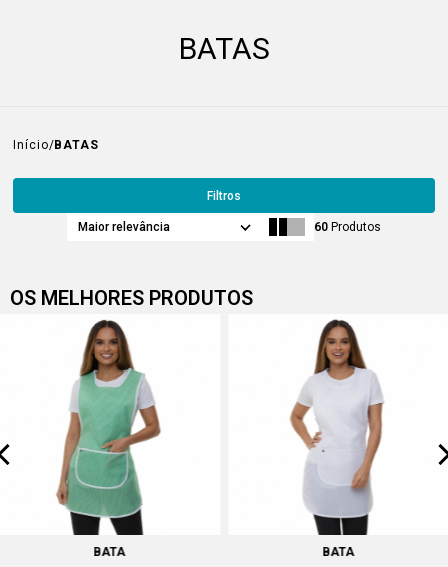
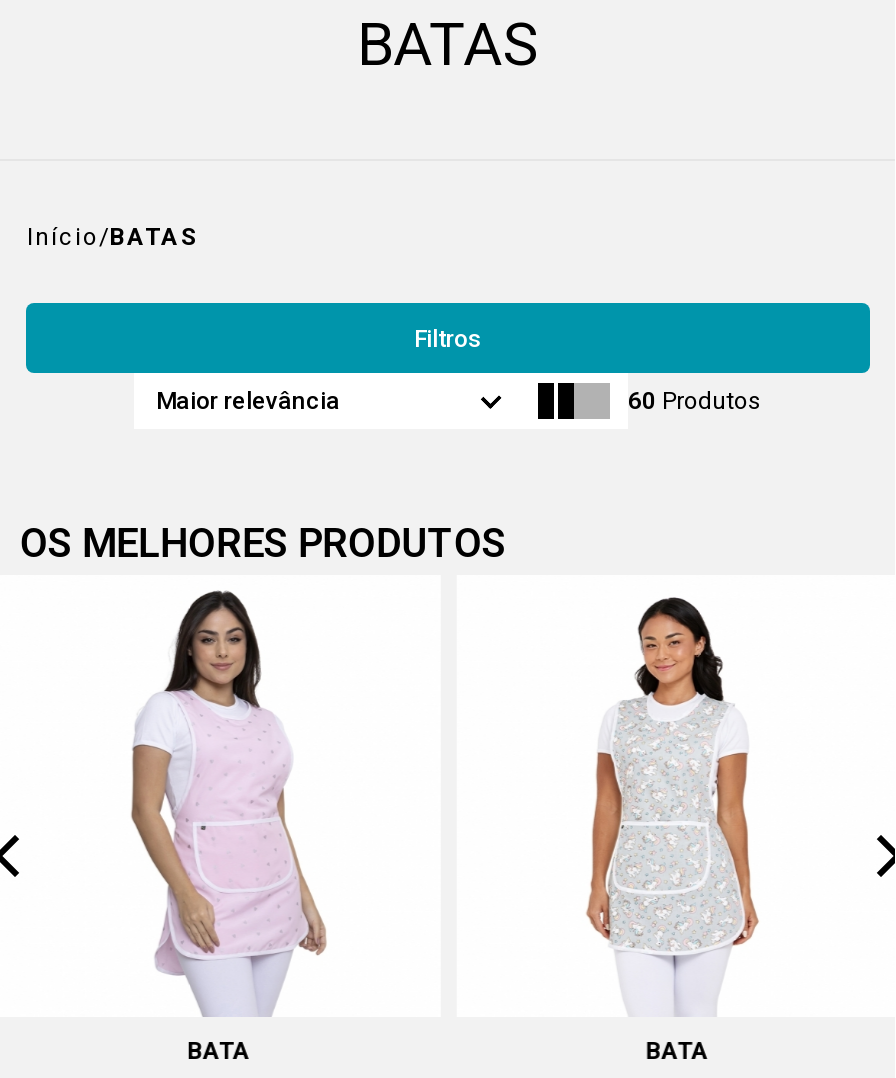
[56,319,163,536] [image] -> [114,587,328,1017] [image]
[289,319,384,536] [image] -> [580,587,766,1017] [image]

